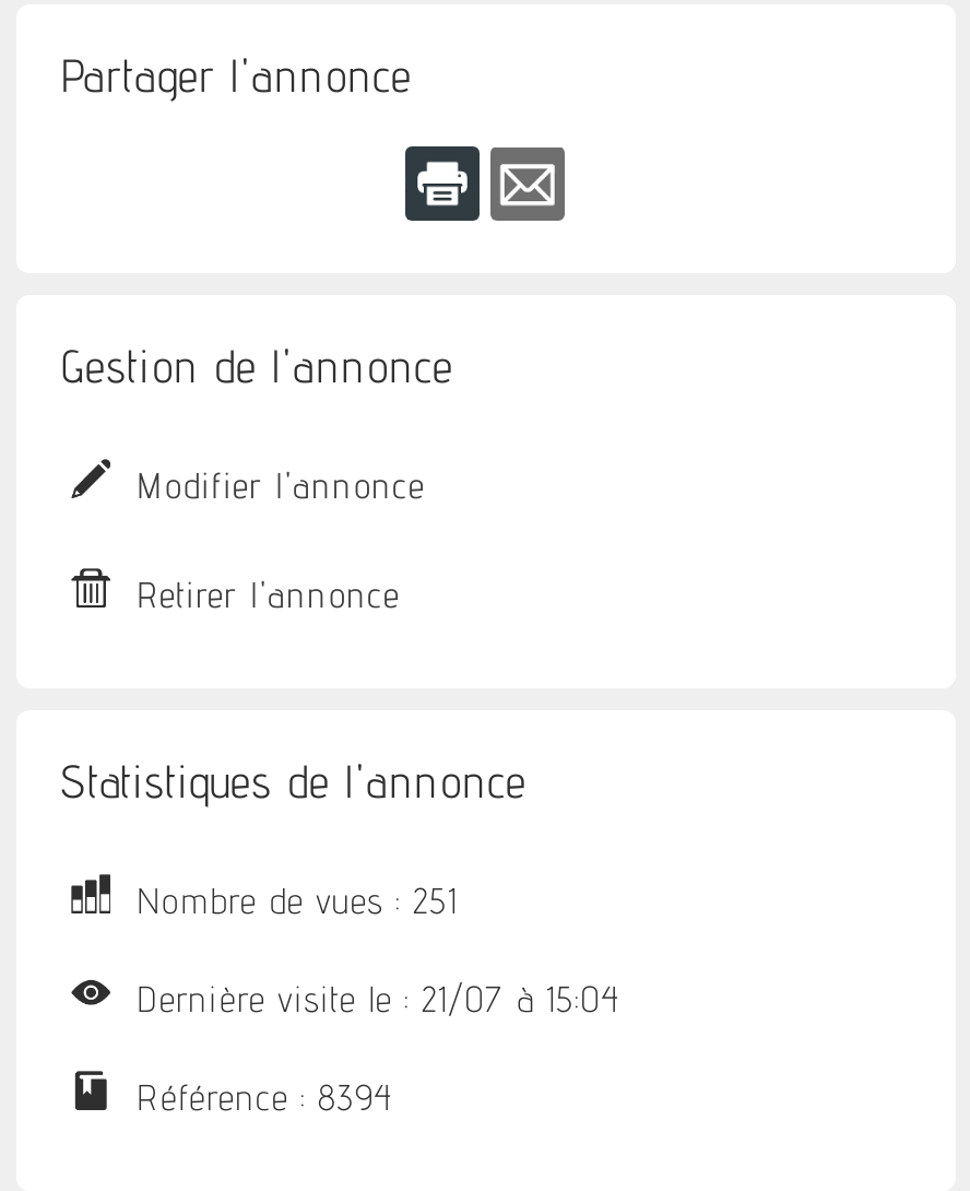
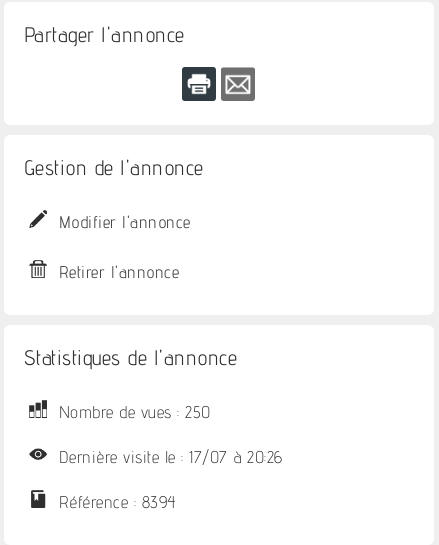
[137,878,458,922] Nombre de vues : 251 -> [59,402,211,422] Nombre de vues : 250
[137,977,619,1021] Dernière visite le : 21/07 à 15:04 -> [59,447,283,467] Dernière visite le : 17/07 à 20:26

